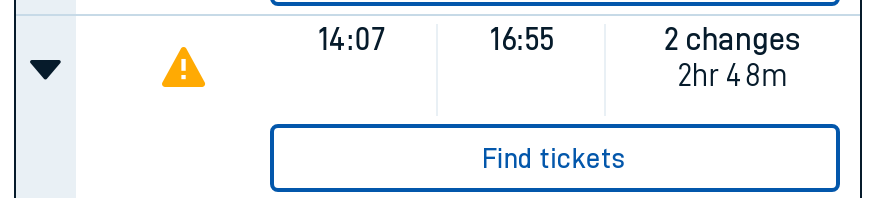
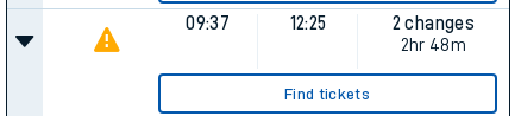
[318,24,388,56] 14:07 -> [186,14,230,33] 09:37
[490,24,554,56] 16:55 -> [290,14,326,33] 12:25

